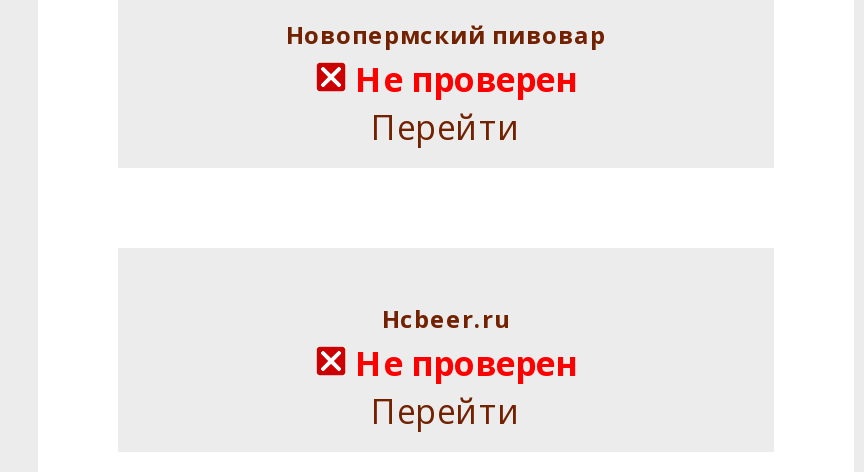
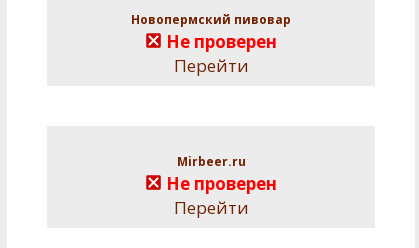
[382,302,510,336] Hcbeer.ru -> [176,153,245,170] Mirbeer.ru

